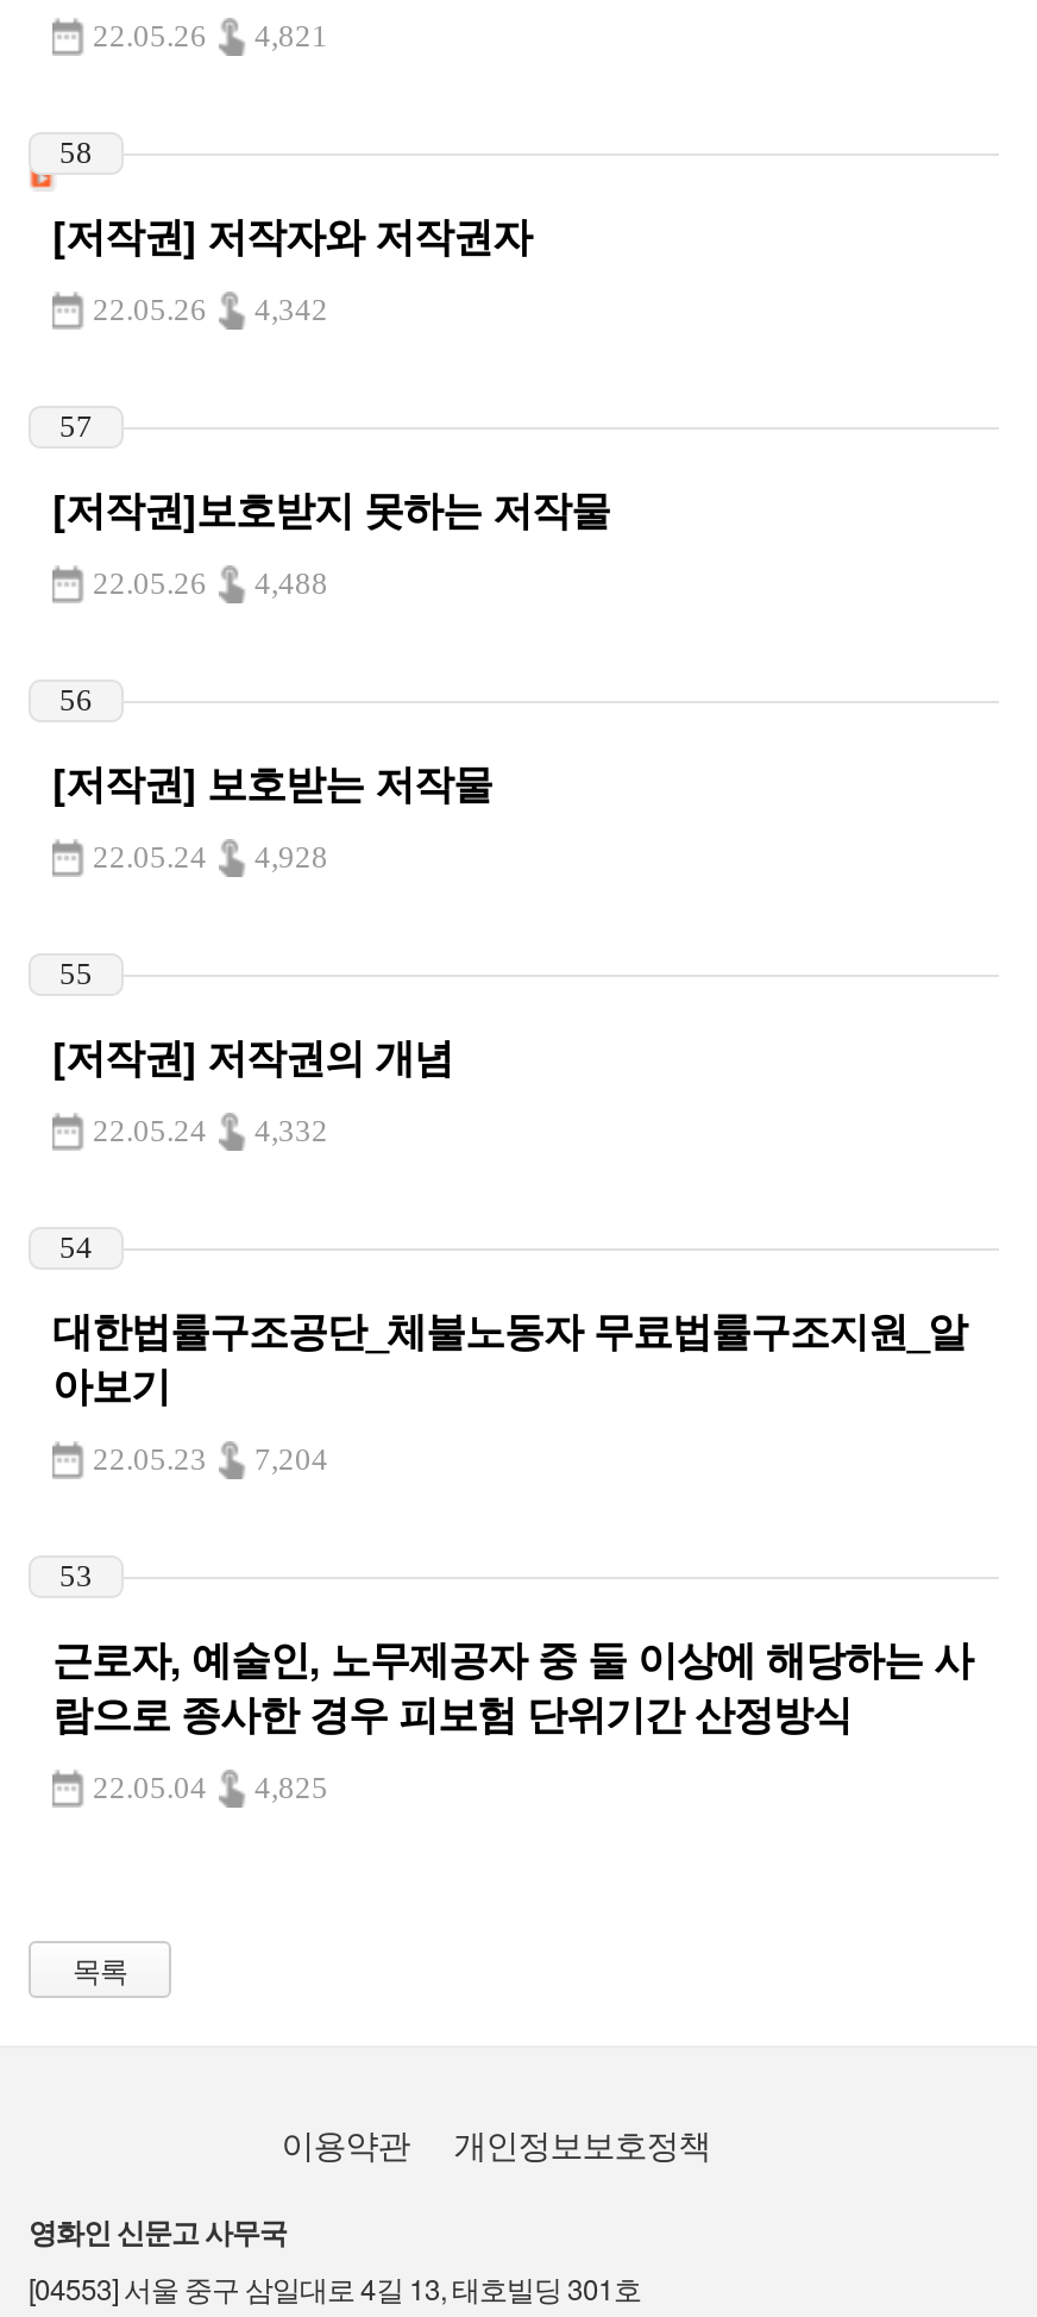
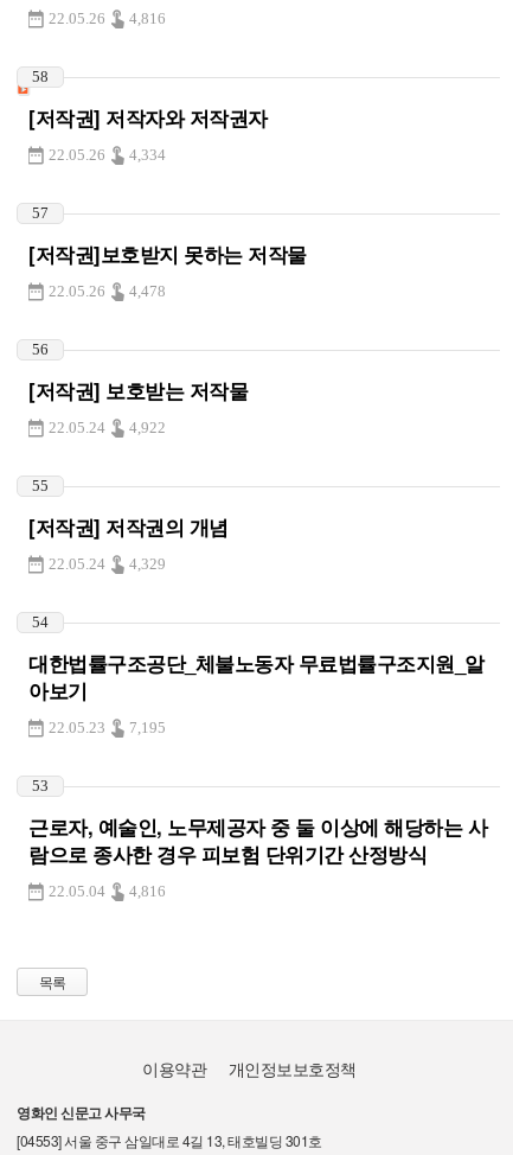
[93,18,328,54] 22.05.26 4,821 -> [49,10,166,27] 22.05.26 4,816
[93,292,328,327] 22.05.26 4,342 -> [49,146,166,164] 22.05.26 4,334
[93,566,328,601] 22.05.26 4,488 -> [49,282,166,300] 22.05.26 4,478
[93,839,328,875] 22.05.24 4,928 -> [49,419,166,437] 22.05.24 4,922
[93,1113,328,1149] 22.05.24 4,332 -> [49,555,166,573] 22.05.24 4,329
[93,1442,328,1477] 22.05.23 7,204 -> [49,719,166,737] 22.05.23 7,195
[93,1770,328,1806] 22.05.04 4,825 -> [49,882,166,900] 22.05.04 4,816

